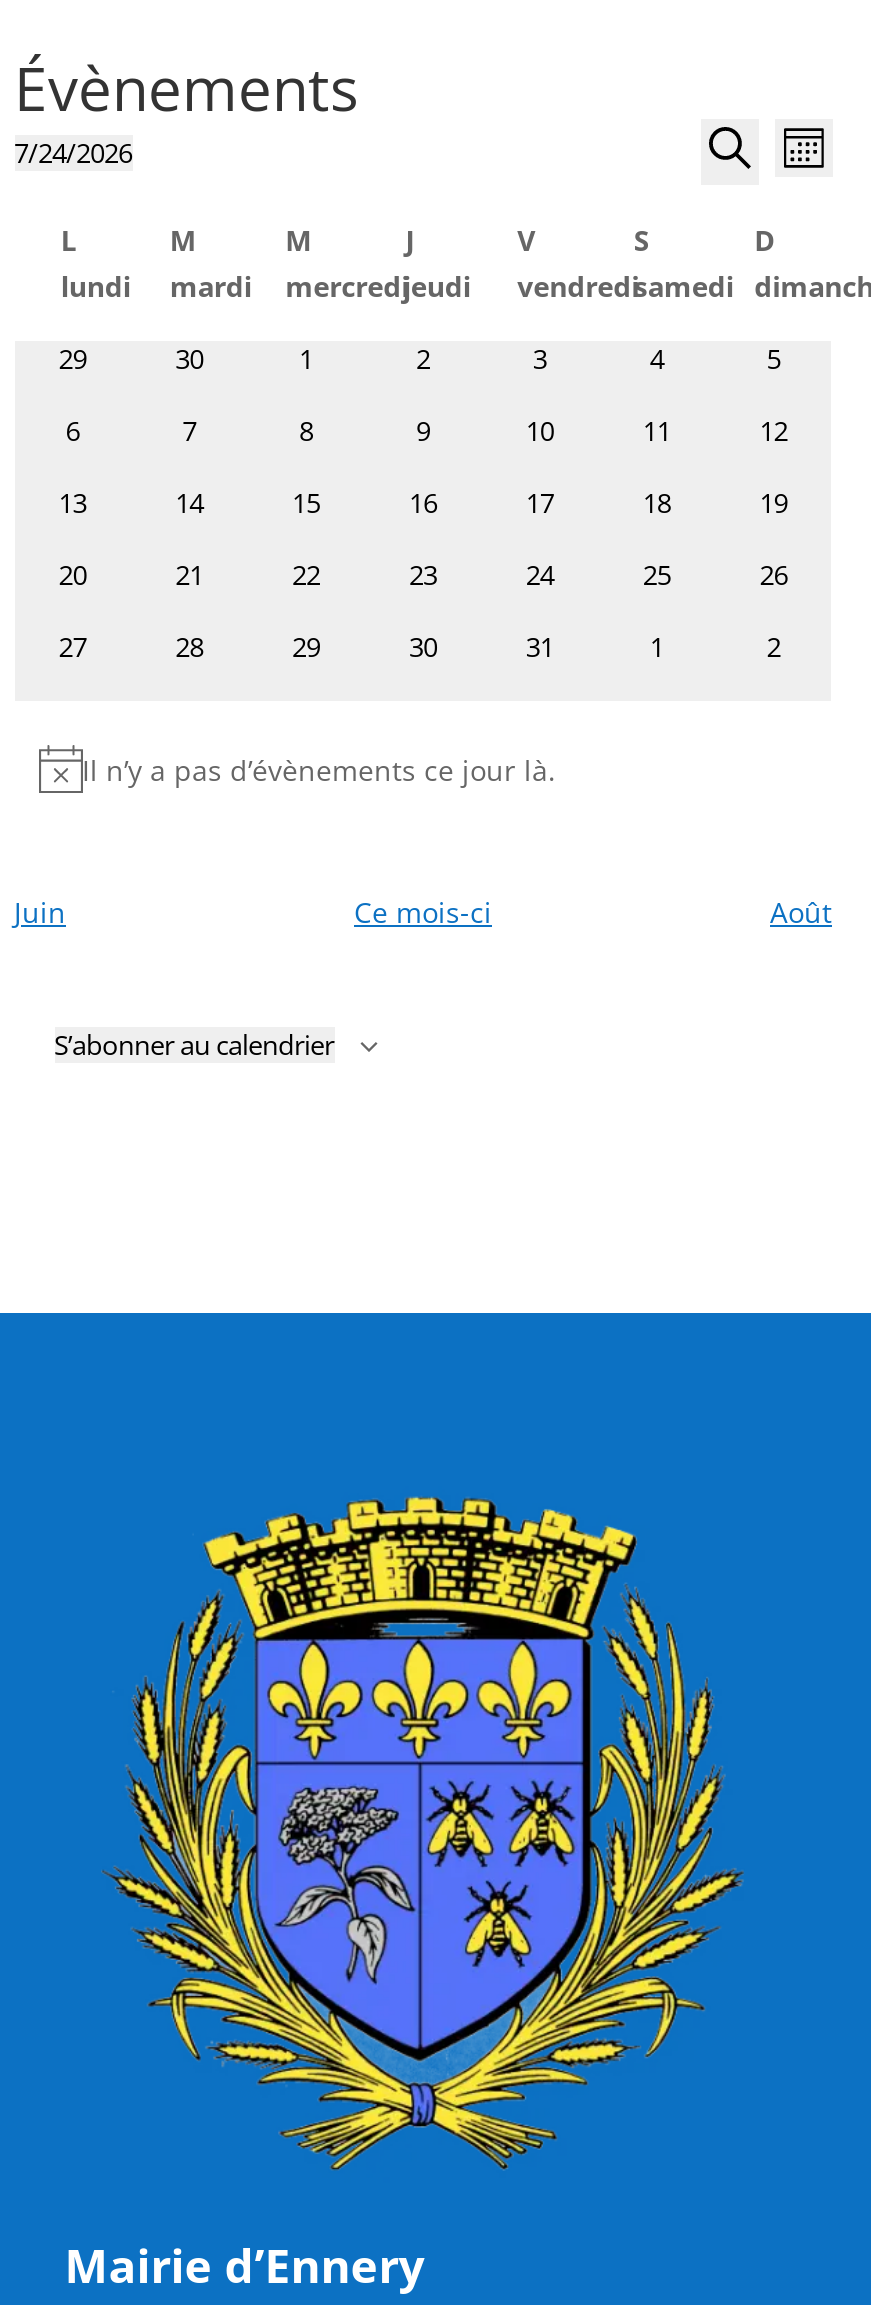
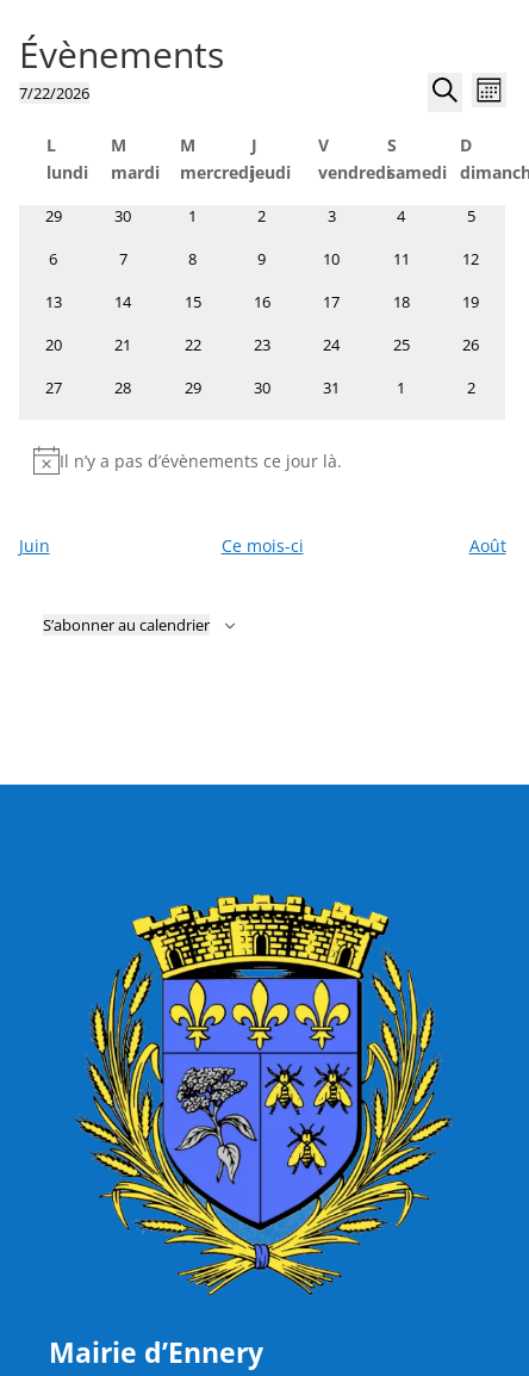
[14,134,132,170] 7/24/2026 -> [18,82,89,103] 7/22/2026

